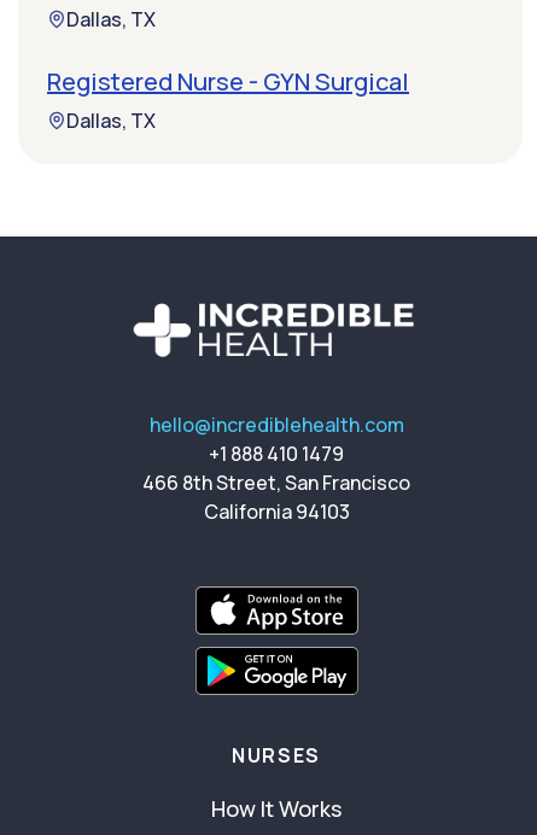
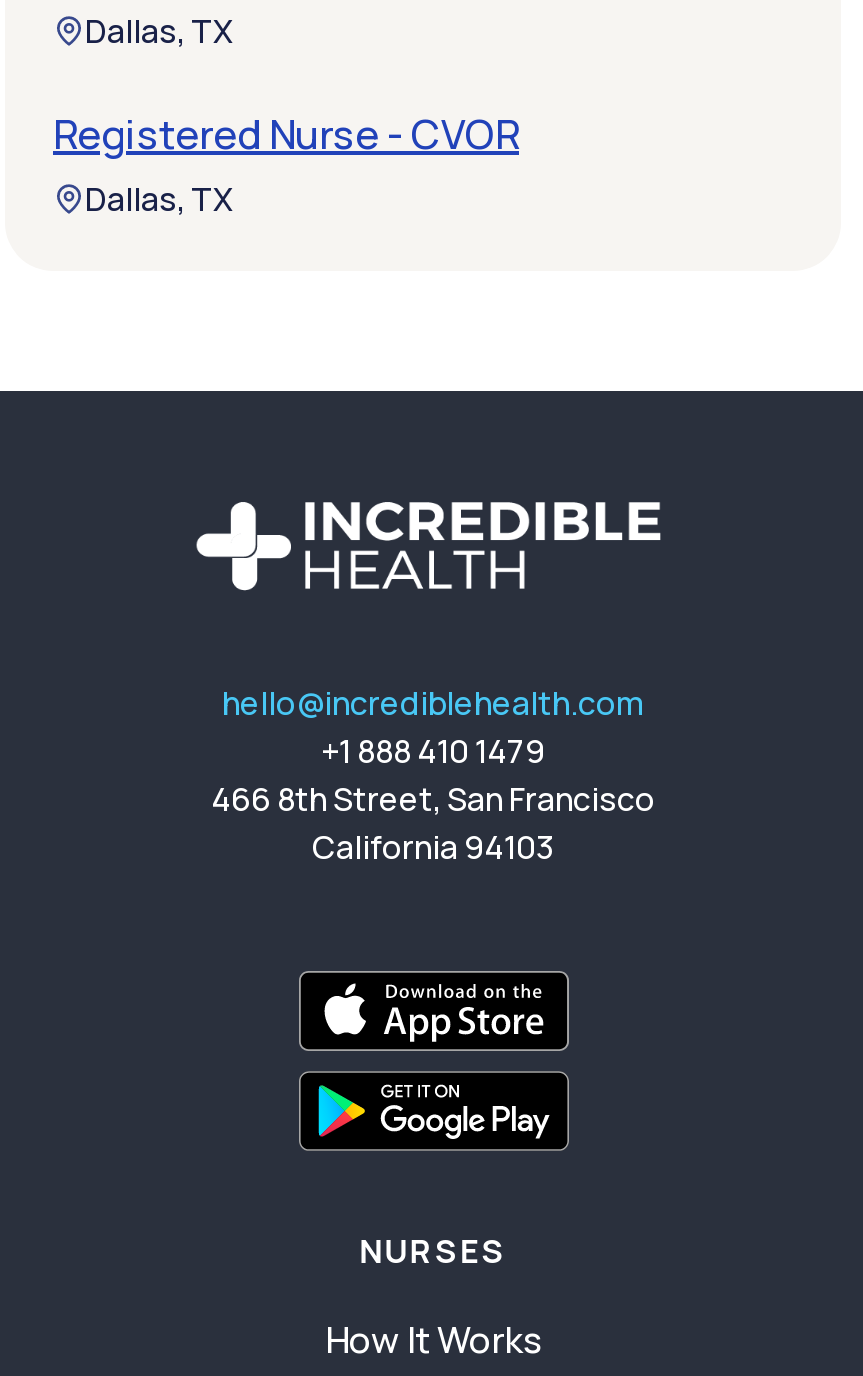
[47,65,409,98] Registered Nurse - GYN Surgical -> [53,107,519,161] Registered Nurse - CVOR

